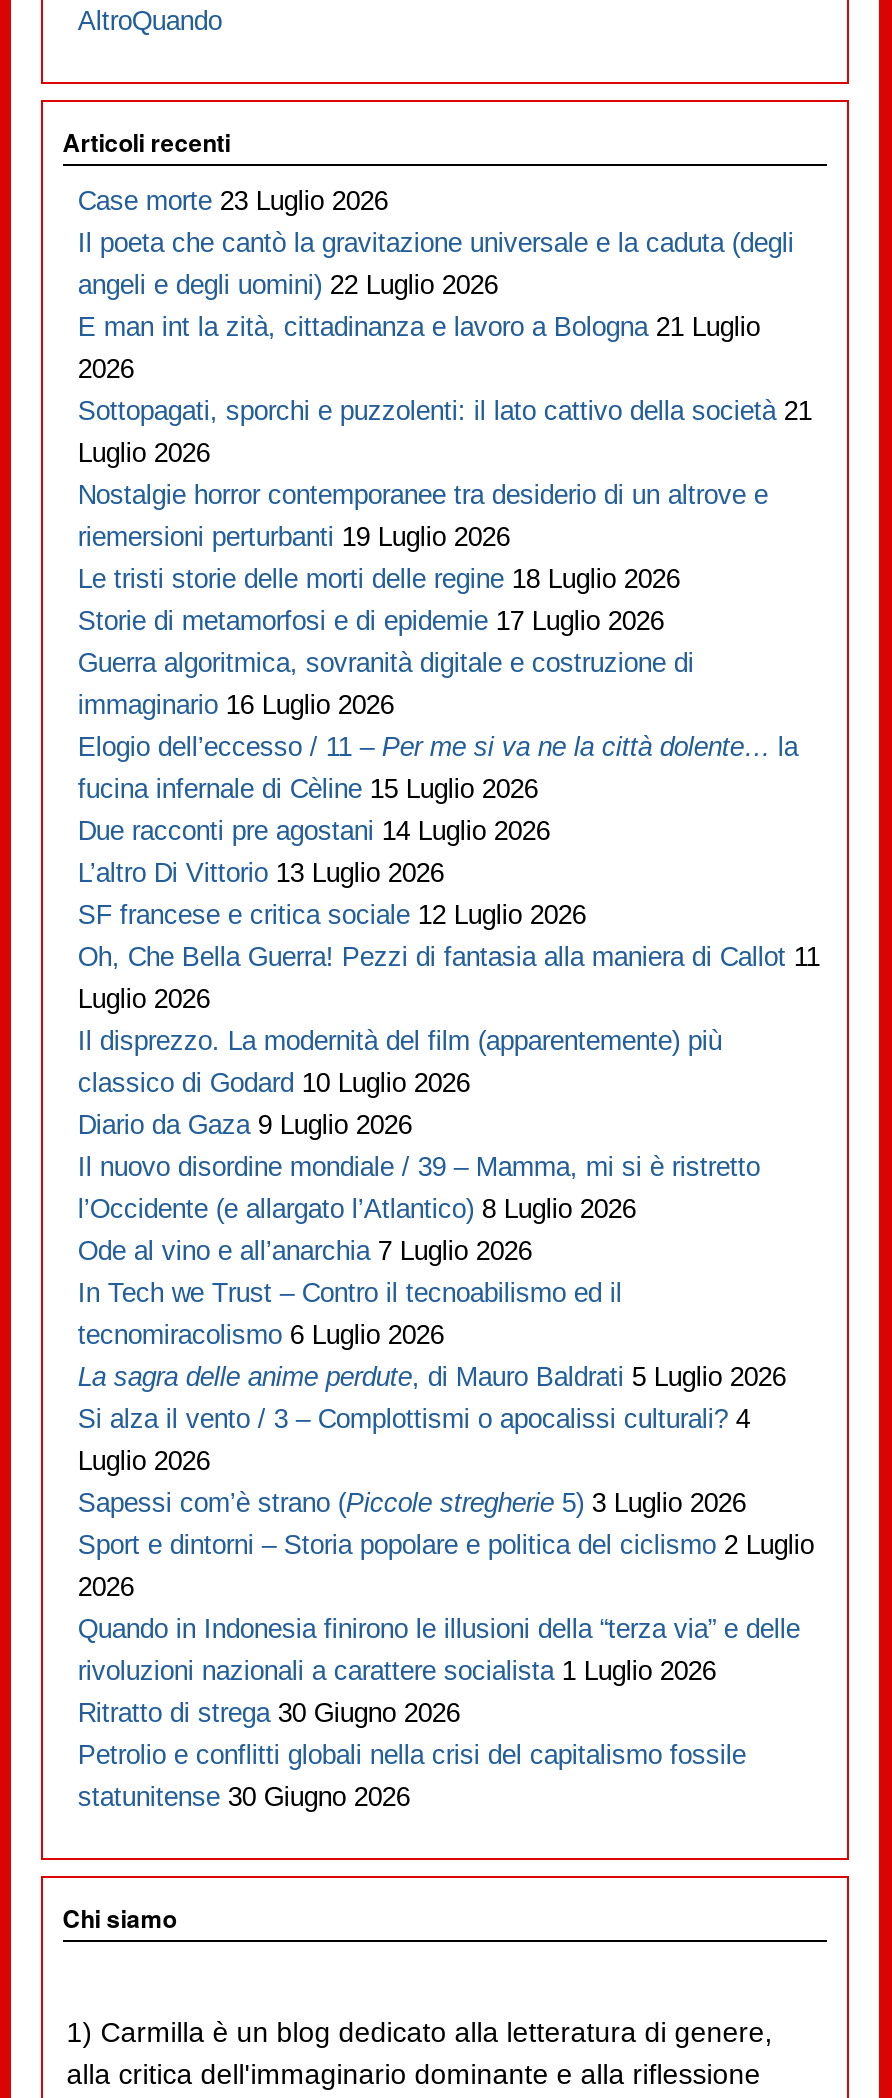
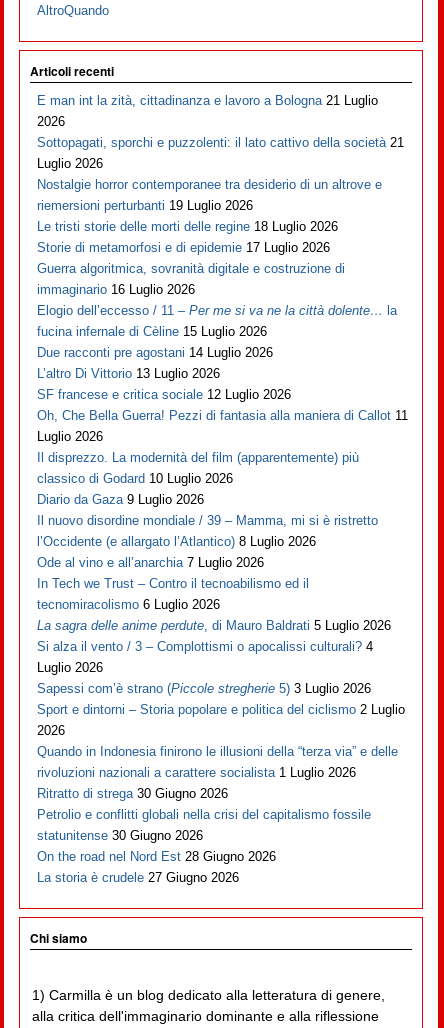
[78,187,794,301] Case morte 23 Luglio 2026 | Il poeta che cantò la gravitazione universale e la caduta (degli | angeli e degli uomini) 22 Luglio 2026 -> none
moved [78,313,820,1813] -> [37,93,408,843]: E man int la zità, cittadinanza e lavoro a Bologna 21 Luglio | 2026 | Sottopagati, sporchi e puzzolenti: il lato cattivo della società 21 | ... | Petrolio e conflitti globali nella crisi del capitalismo fossile | statunitense 30 Giugno 2026
none -> [37,849,276,885] On the road nel Nord Est 28 Giugno 2026 | La storia è crudele 27 Giugno 2026

